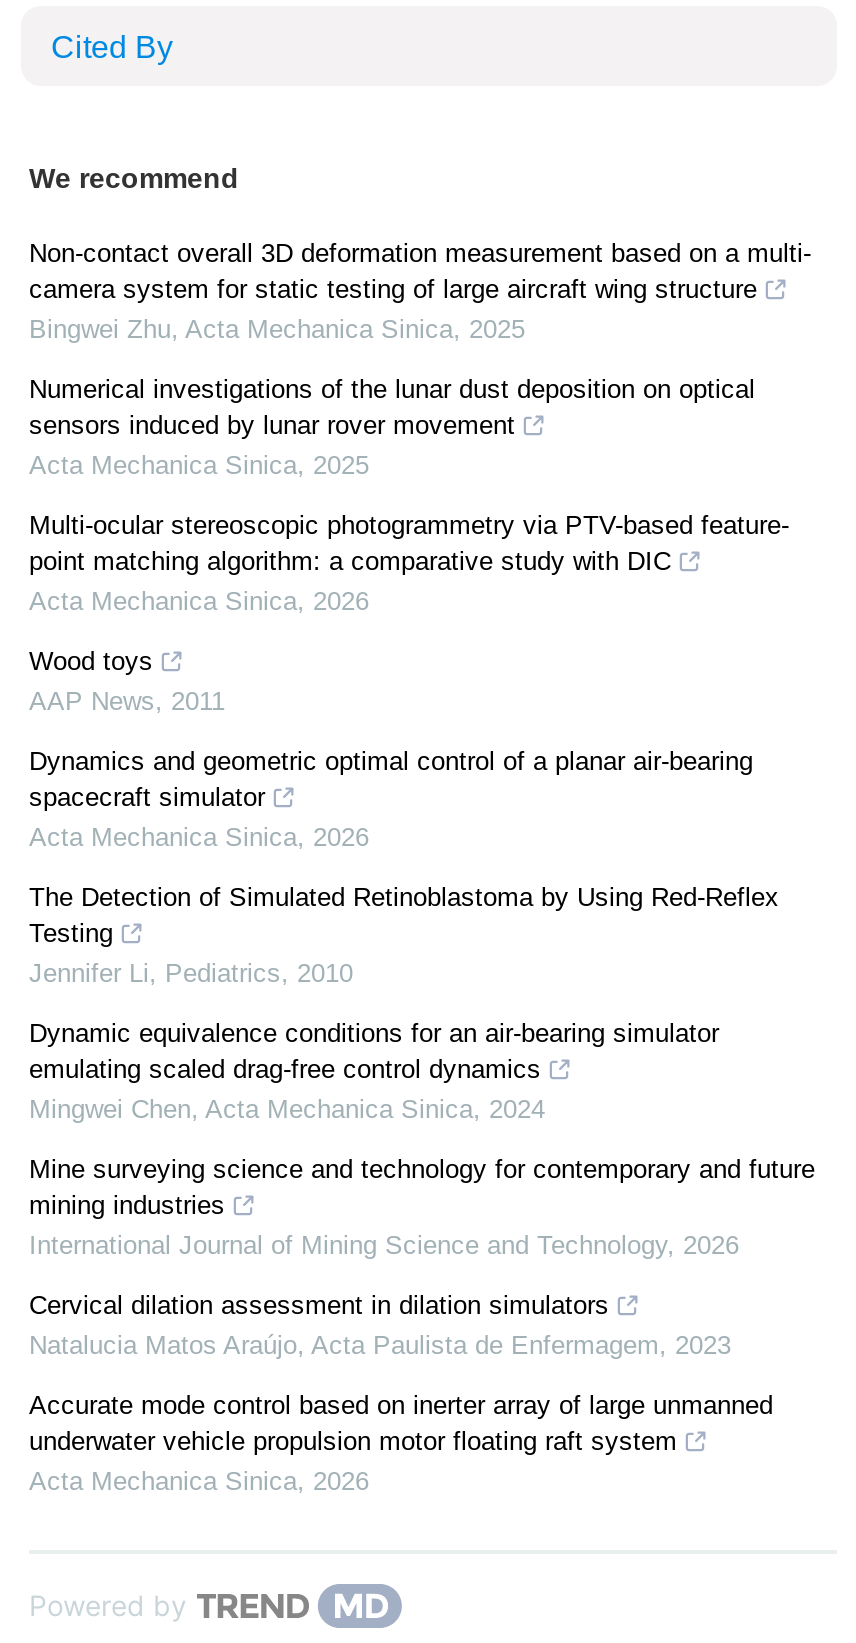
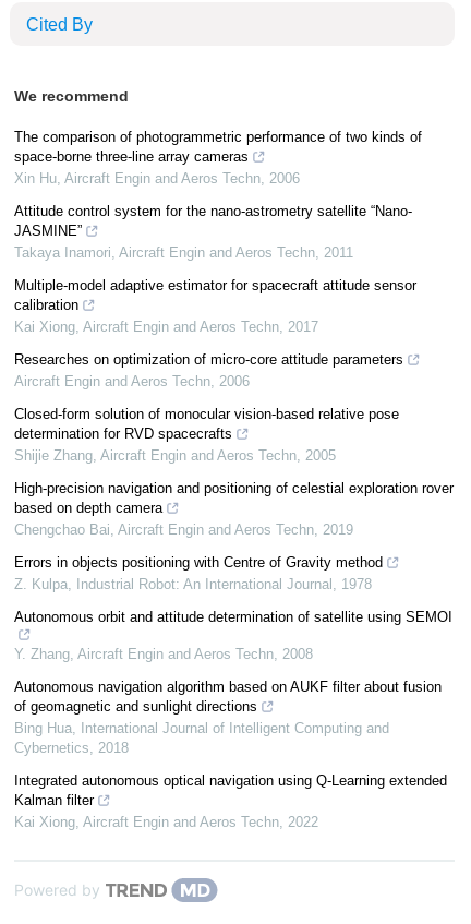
[29,238,815,1496] Non-contact overall 3D deformation measurement based on a multi- | camera system for static testing of large aircraft wing structure | Bingwei Zhu, Acta Mechanica Sinica, 2025 | Numerical investigations of the lunar dust deposition on optical | sensors induced by lunar rover movement | Acta Mechanica Sinica, 2025 | Multi-ocular stereoscopic photogrammetry via PTV-based feature- | point matching algorithm: a comparative study with DIC | Acta Mechanica Sinica, 2026 | Wood toys | AAP News, 2011 | Dynamics and geometric optimal control of a planar air-bearing | spacecraft simulator | Acta Mechanica Sinica, 2026 | The Detection of Simulated Retinoblastoma by Using Red-Reflex | Testing | Jennifer Li, Pediatrics, 2010 | Dynamic equivalence conditions for an air-bearing simulator | emulating scaled drag-free control dynamics | Mingwei Chen, Acta Mechanica Sinica, 2024 | Mine surveying science and technology for contemporary and future | mining industries | International Journal of Mining Science and Technology, 2026 | Cervical dilation assessment in dilation simulators | Natalucia Matos Araújo, Acta Paulista de Enfermagem, 2023 | Accurate mode control based on inerter array of large unmanned | underwater vehicle propulsion motor floating raft system | Acta Mechanica Sinica, 2026 -> [14,129,454,830] The comparison of photogrammetric performance of two kinds of | space‐borne three‐line array cameras | Xin Hu, Aircraft Engin and Aeros Techn, 2006 | Attitude control system for the nano‐astrometry satellite “Nano‐ | JASMINE” | Takaya Inamori, Aircraft Engin and Aeros Techn, 2011 | Multiple-model adaptive estimator for spacecraft attitude sensor | calibration | Kai Xiong, Aircraft Engin and Aeros Techn, 2017 | Researches on optimization of micro‐core attitude parameters | Aircraft Engin and Aeros Techn, 2006 | Closed‐form solution of monocular vision‐based relative pose | determination for RVD spacecrafts | Shijie Zhang, Aircraft Engin and Aeros Techn, 2005 | High-precision navigation and positioning of celestial exploration rover | based on depth camera | Chengchao Bai, Aircraft Engin and Aeros Techn, 2019 | Errors in objects positioning with Centre of Gravity method | Z. Kulpa, Industrial Robot: An International Journal, 1978 | Autonomous orbit and attitude determination of satellite using SEMOI | Y. Zhang, Aircraft Engin and Aeros Techn, 2008 | Autonomous navigation algorithm based on AUKF filter about fusion | of geomagnetic and sunlight directions | Bing Hua, International Journal of Intelligent Computing and | Cybernetics, 2018 | Integrated autonomous optical navigation using Q-Learning extended | Kalman filter | Kai Xiong, Aircraft Engin and Aeros Techn, 2022

